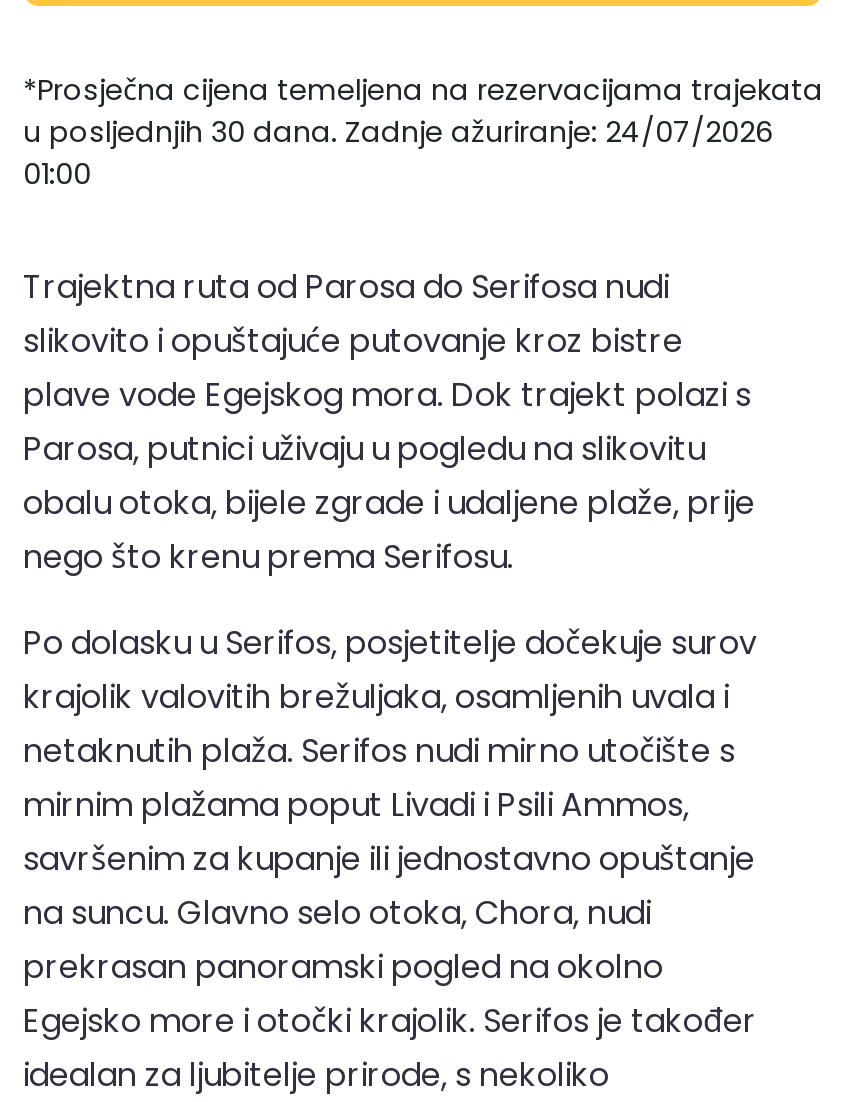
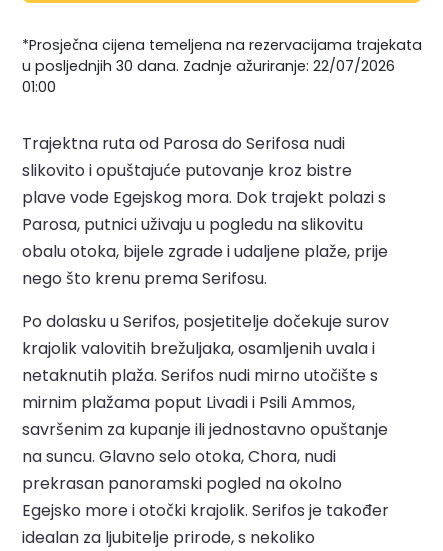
[23,113,773,153] u posljednjih 30 dana. Zadnje ažuriranje: 24/07/2026 -> [22,56,395,76] u posljednjih 30 dana. Zadnje ažuriranje: 22/07/2026

